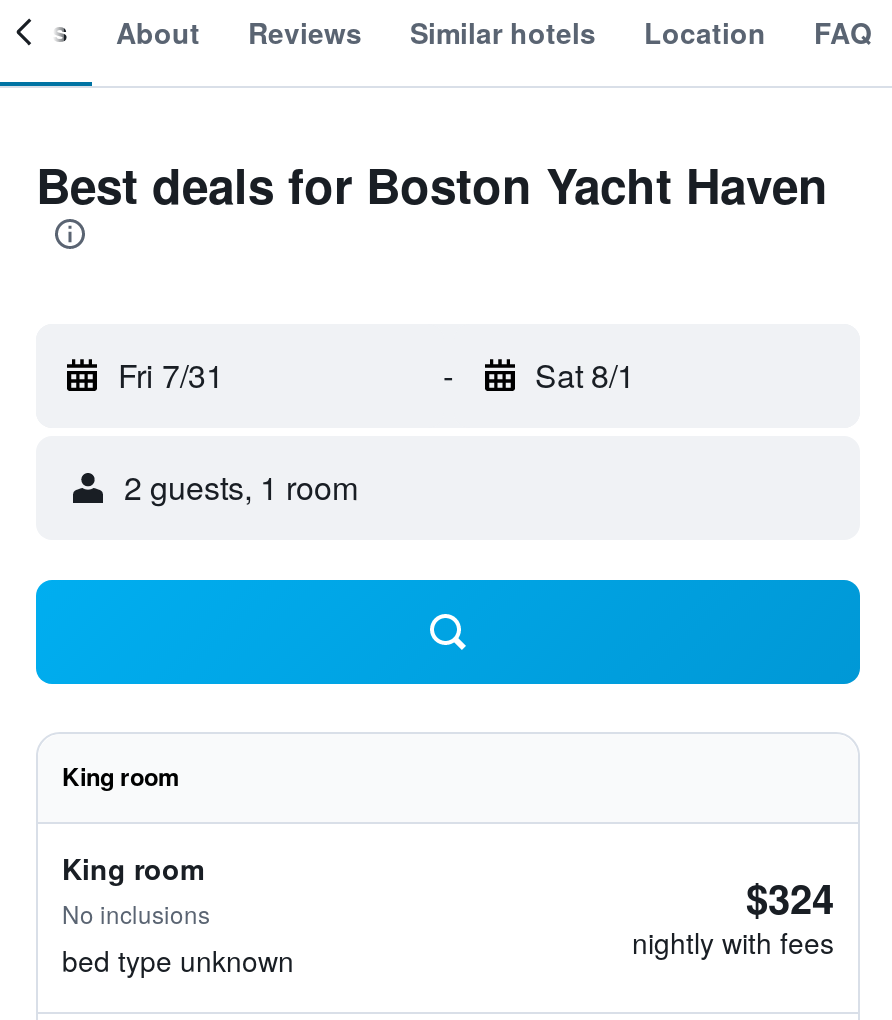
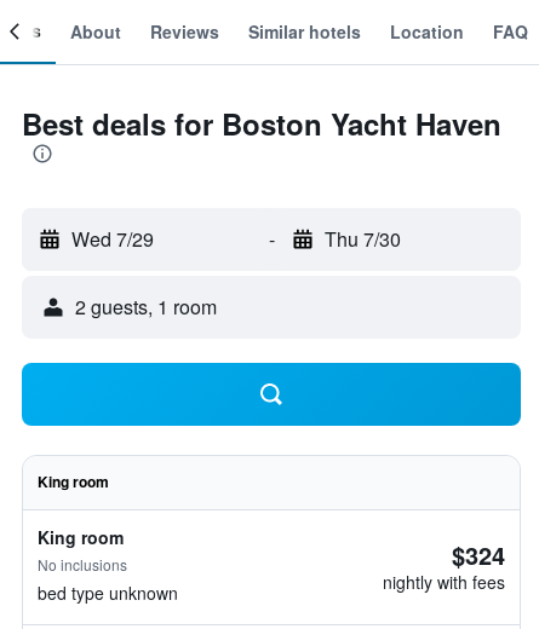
[118,352,224,398] Fri 7/31 -> [71,225,154,253] Wed 7/29
[535,352,635,398] Sat 8/1 -> [324,225,400,253] Thu 7/30

